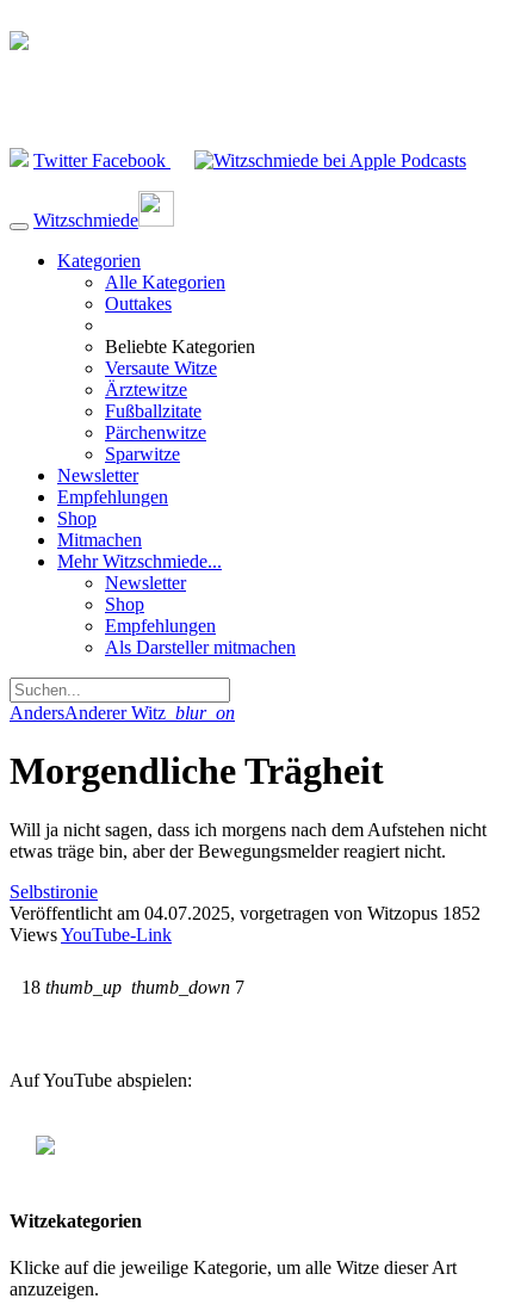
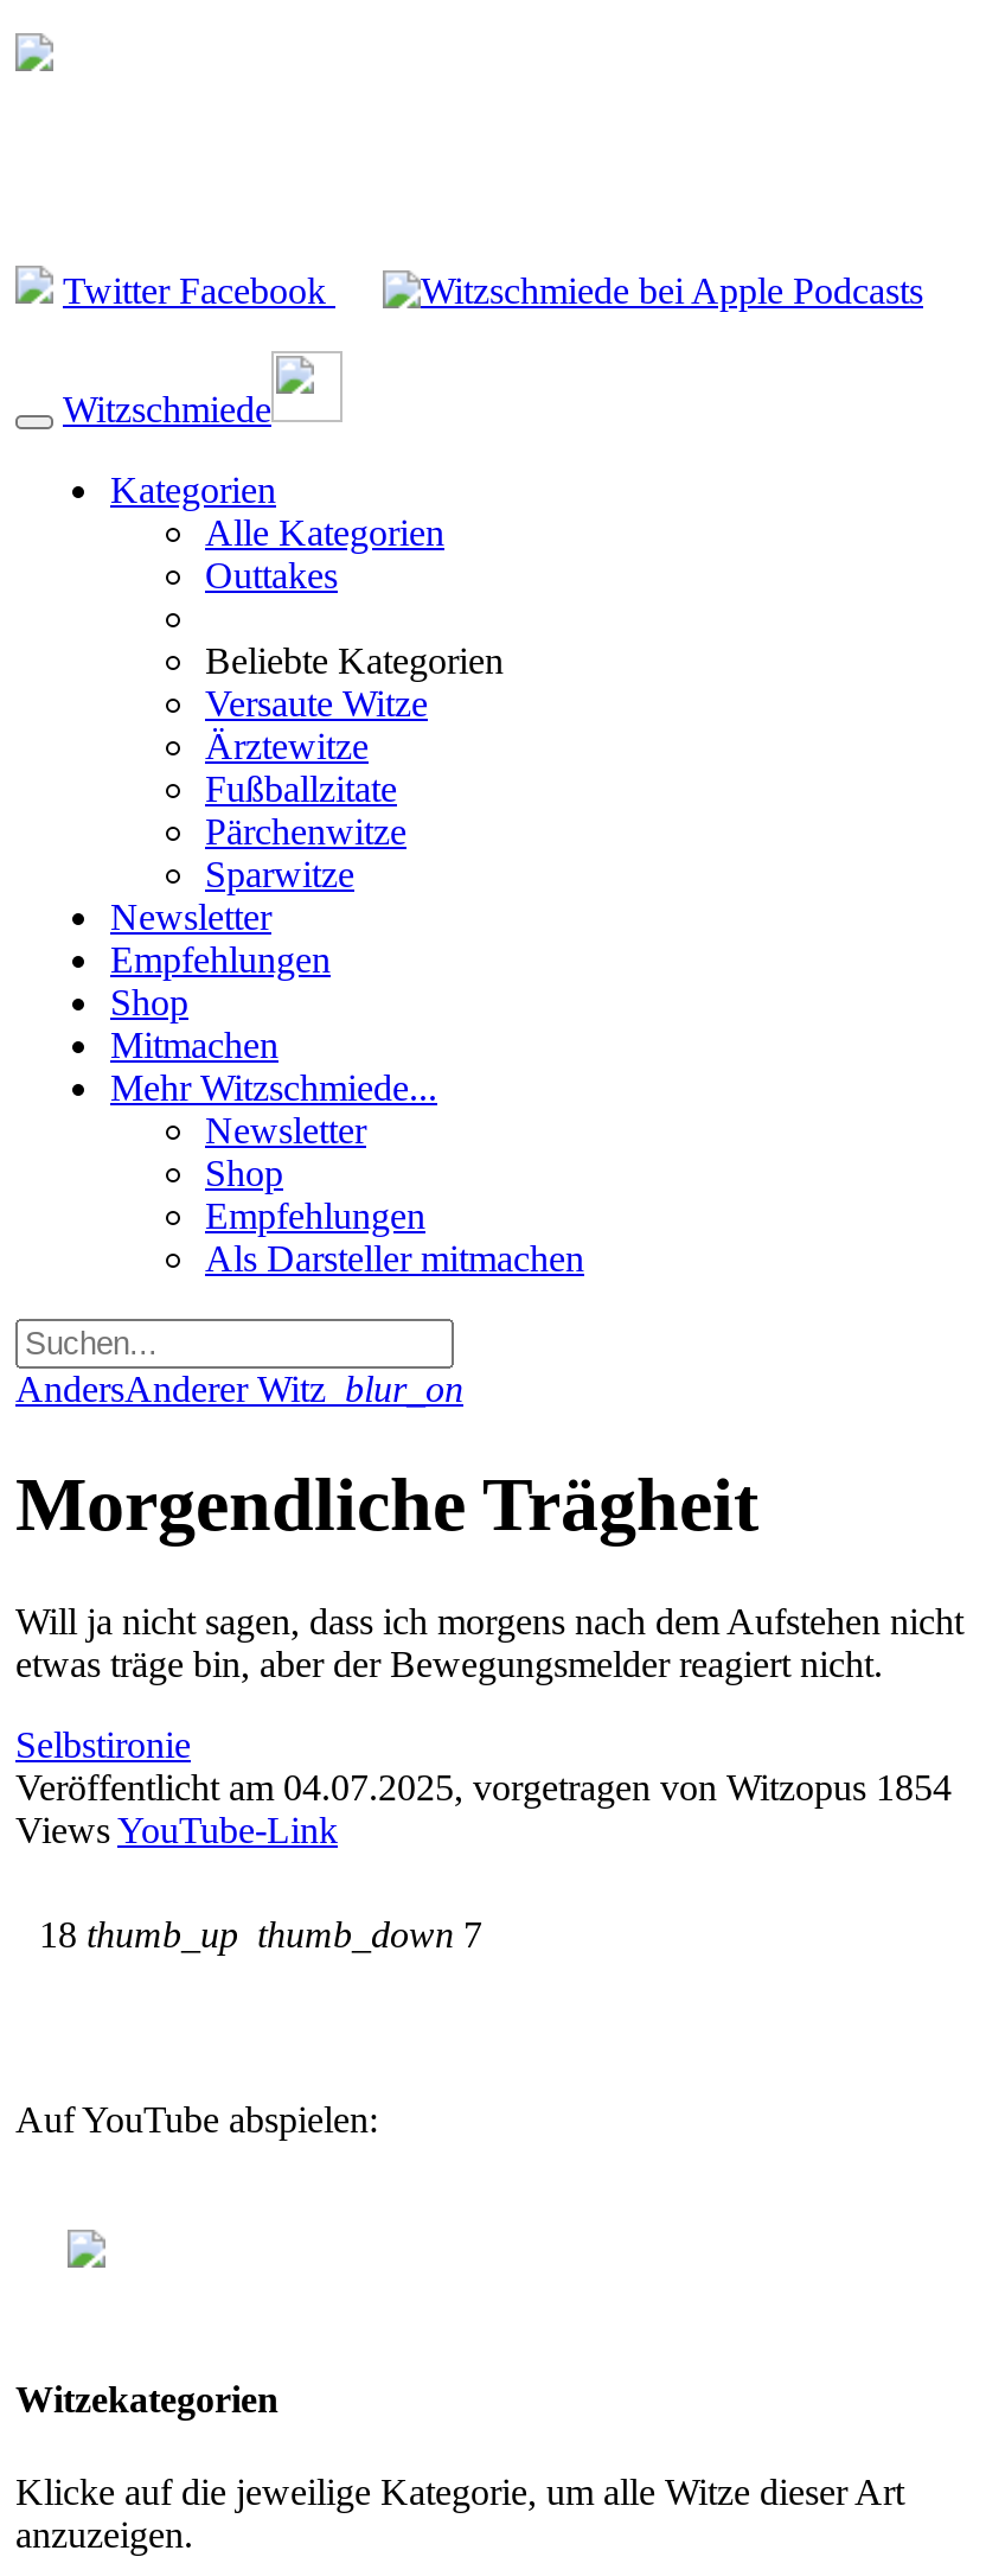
[10,903,480,923] Veröffentlicht am 04.07.2025, vorgetragen von Witzopus 1852 -> [15,1767,952,1807] Veröffentlicht am 04.07.2025, vorgetragen von Witzopus 1854

